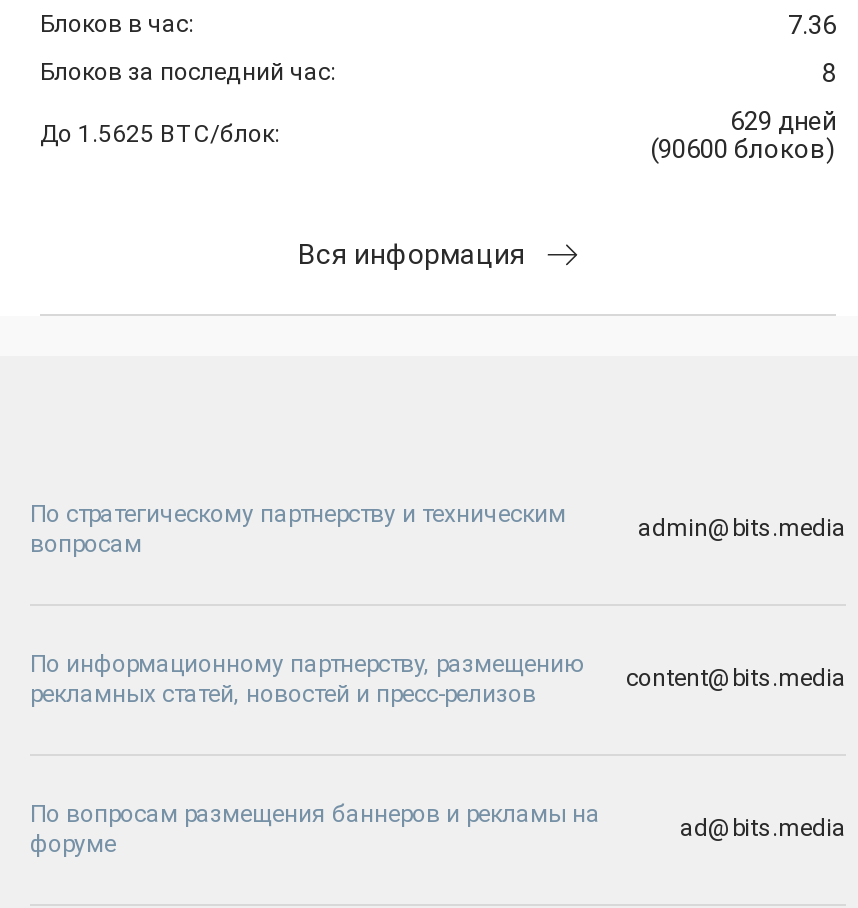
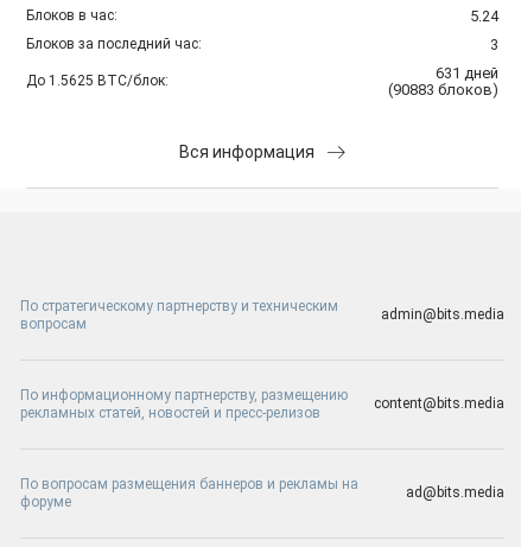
[788,11,836,41] 7.36 -> [470,8,498,25] 5.24
[822,59,836,89] 8 -> [490,36,498,54] 3
[730,107,836,137] 629 дней -> [436,65,498,82] 631 дней
[650,135,836,165] (90600 блоков) -> [388,81,498,99] (90883 блоков)

